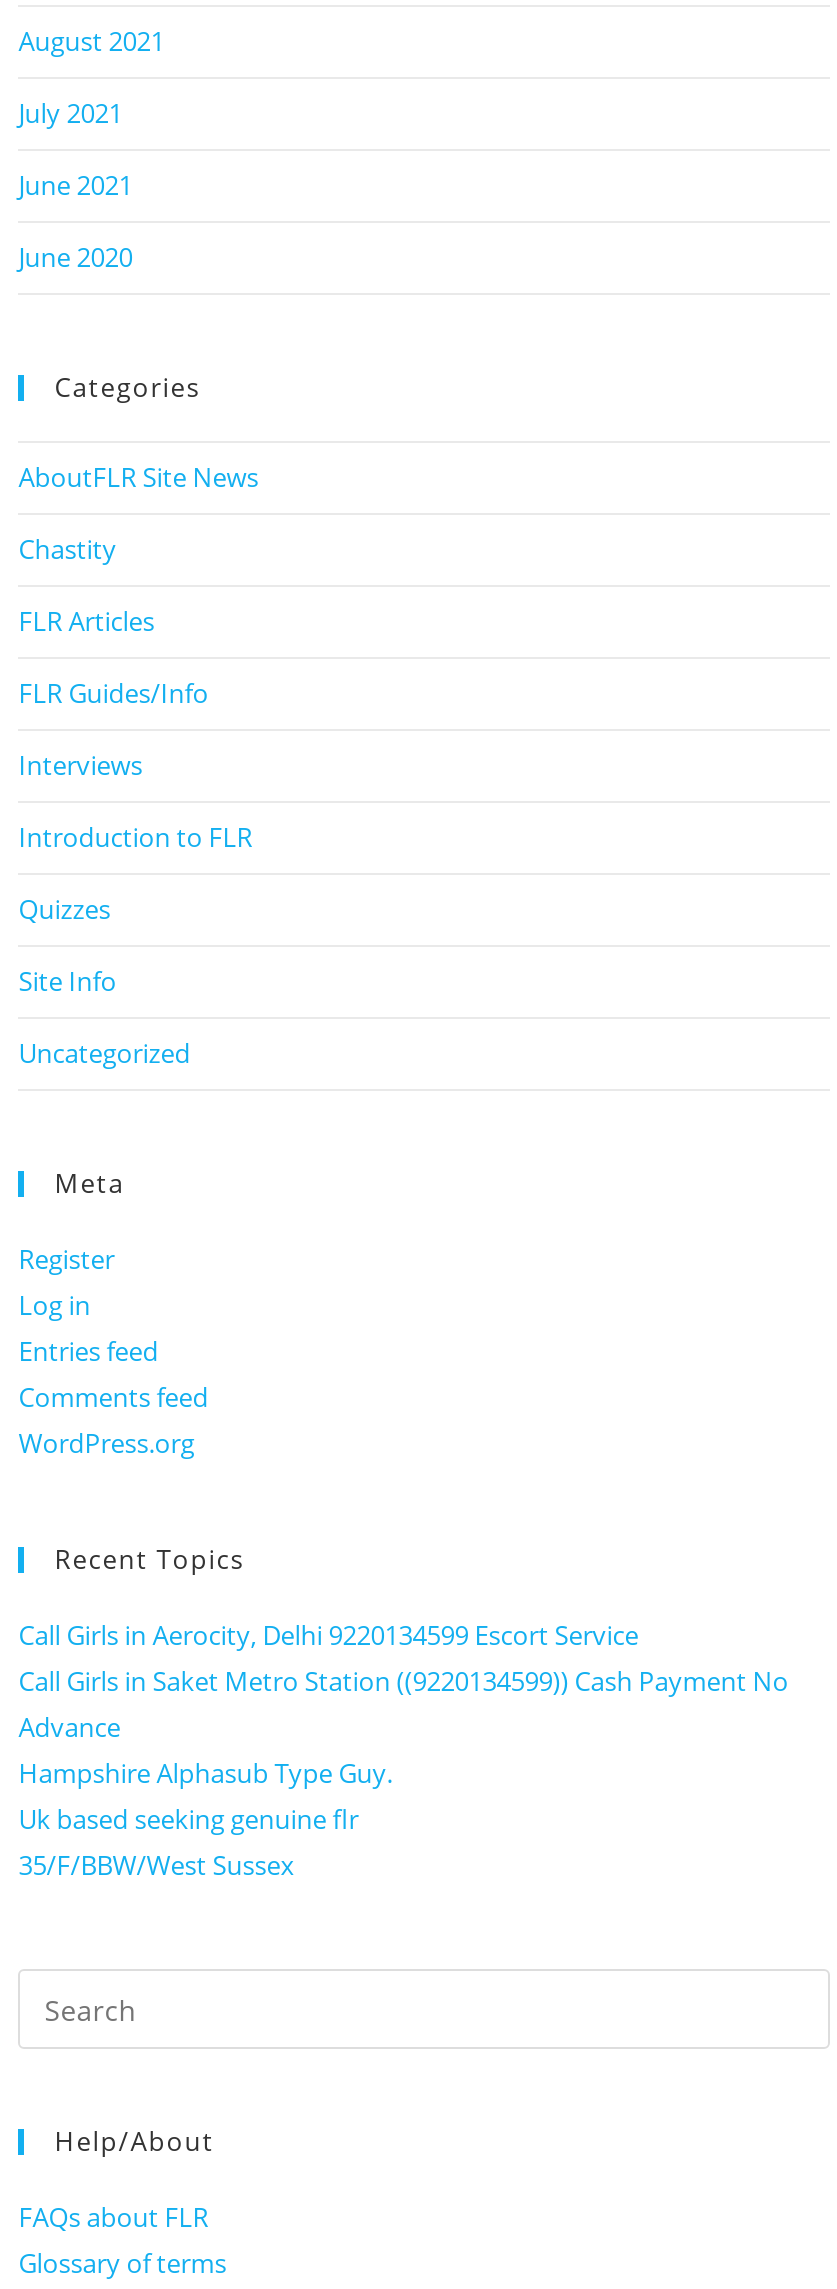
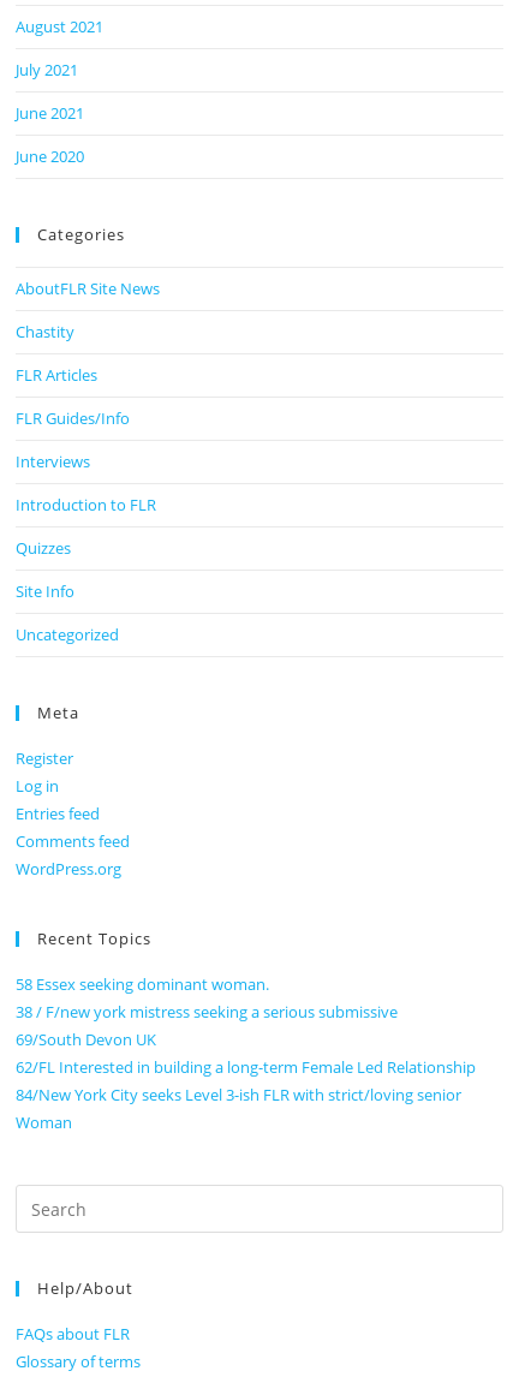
[18,1618,788,1884] Call Girls in Aerocity, Delhi 9220134599 Escort Service | Call Girls in Saket Metro Station ((9220134599)) Cash Payment No | Advance | Hampshire Alphasub Type Guy. | Uk based seeking genuine flr | 35/F/BBW/West Sussex -> [16,974,476,1134] 58 Essex seeking dominant woman. | 38 / F/new york mistress seeking a serious submissive | 69/South Devon UK | 62/FL Interested in building a long-term Female Led Relationship | 84/New York City seeks Level 3-ish FLR with strict/loving senior | Woman

